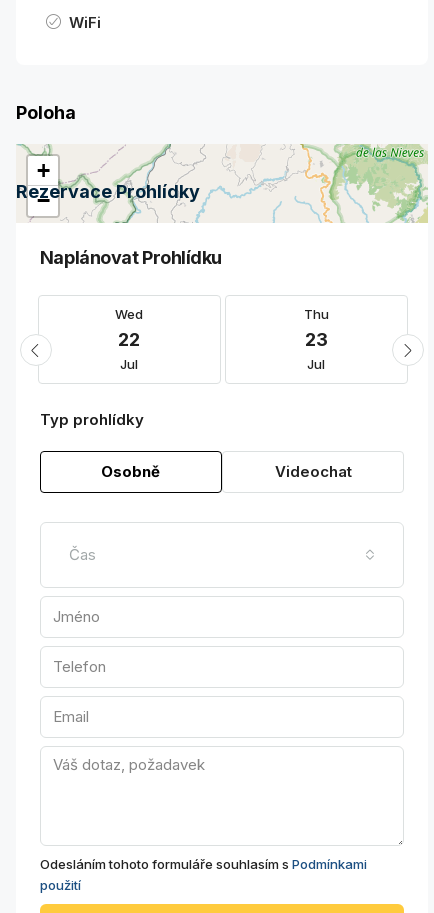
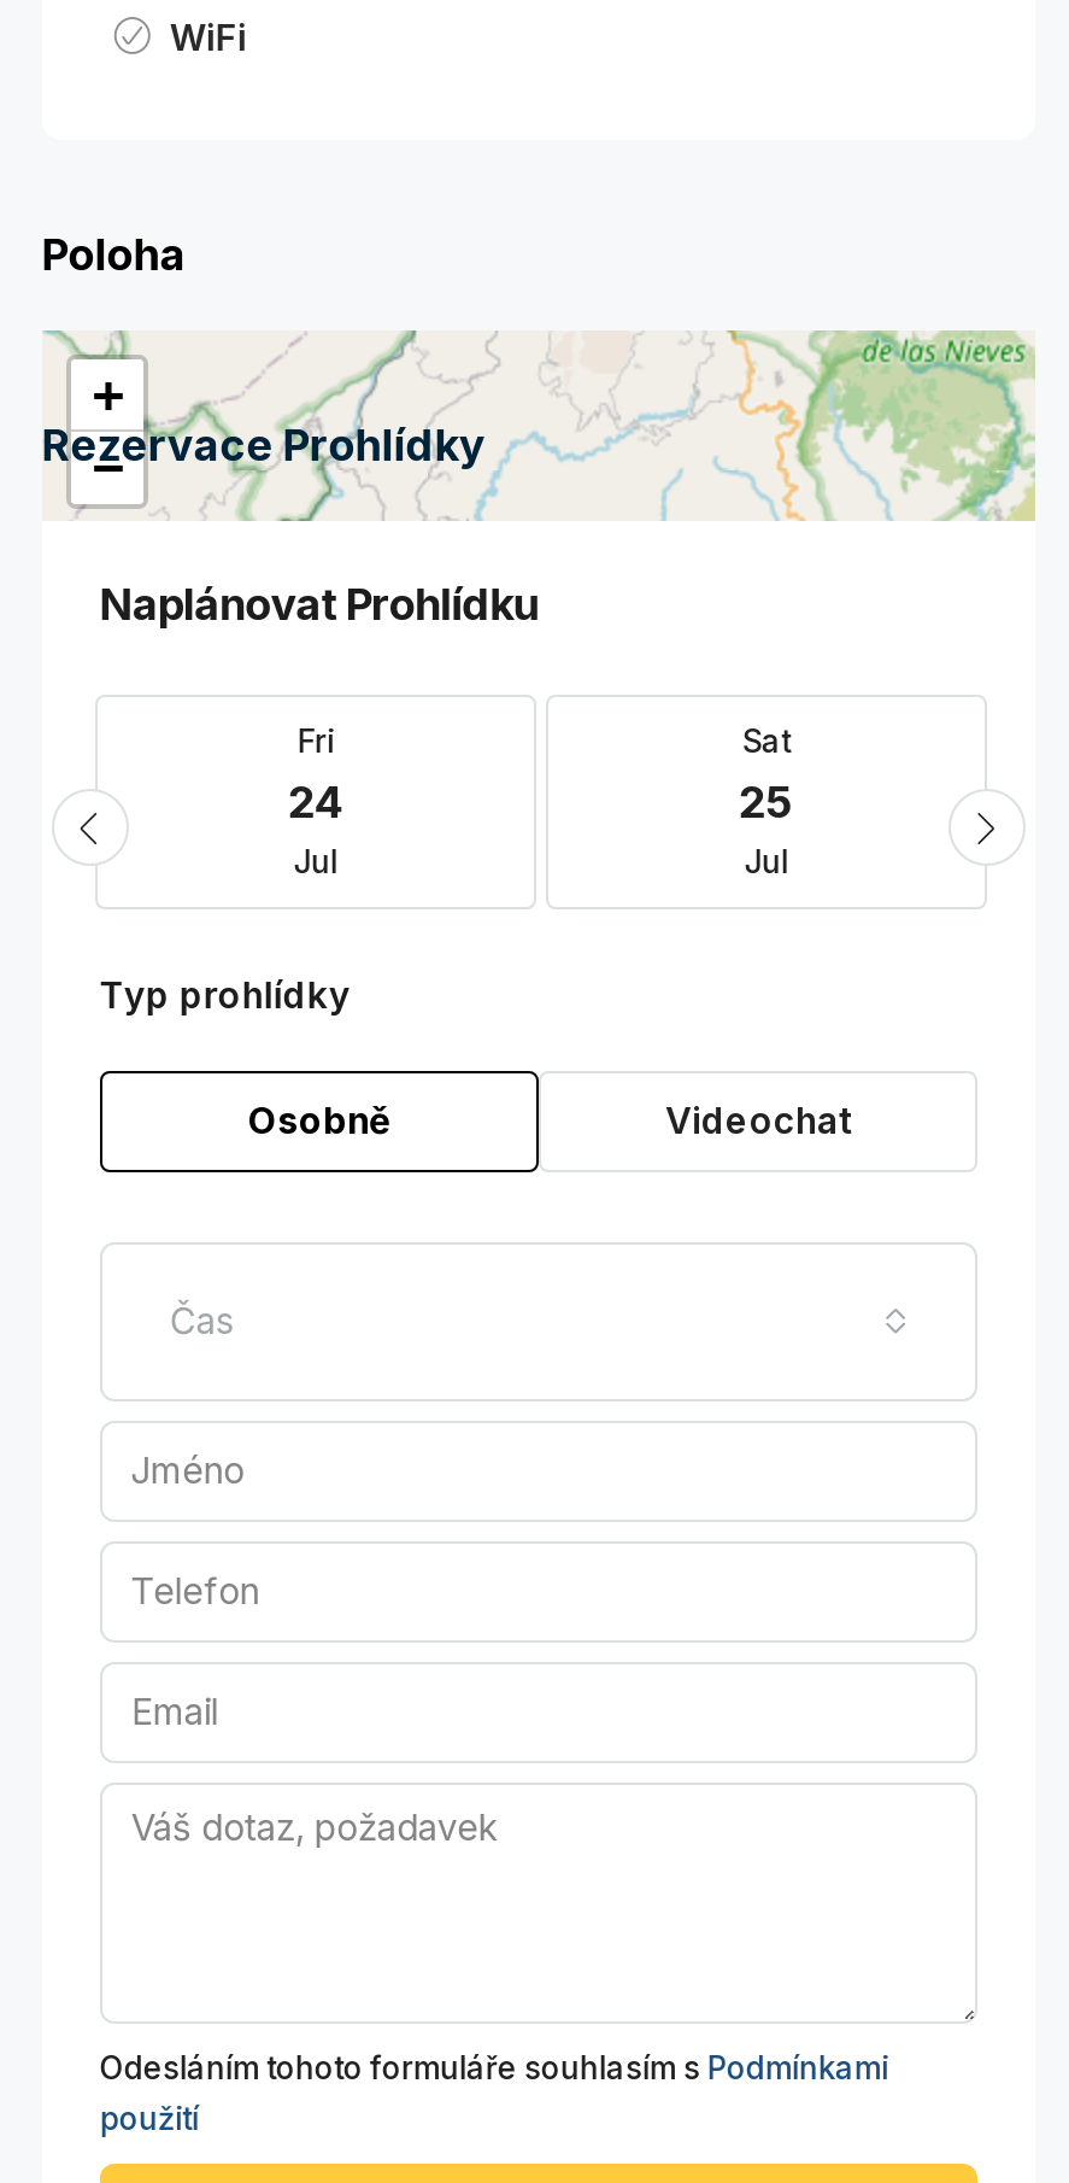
[115,306,143,350] Wed | 22 -> [288,721,343,827] Fri | 24
[304,306,329,350] Thu | 23 -> [739,721,794,827] Sat | 25

